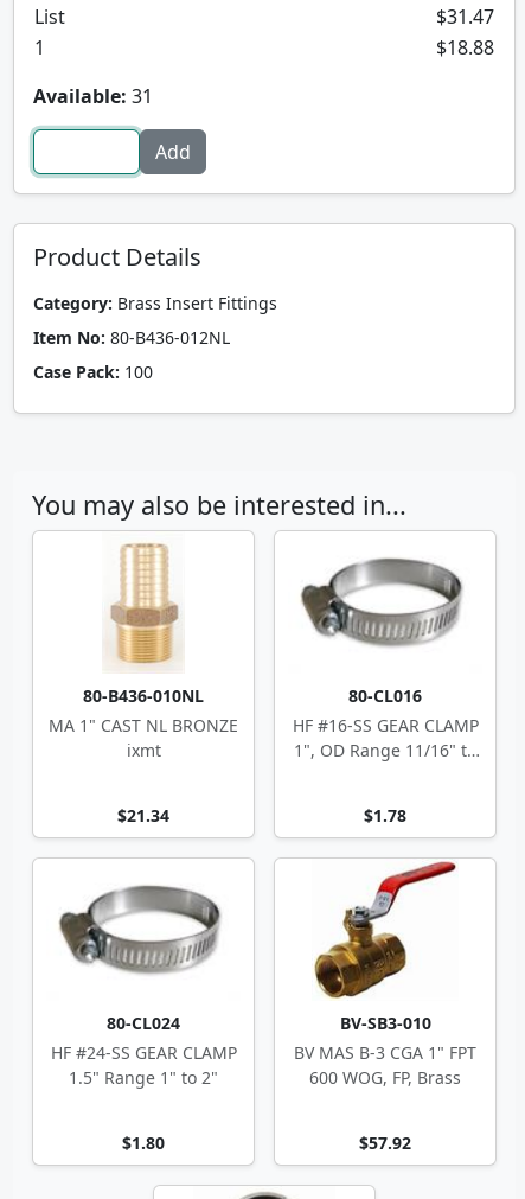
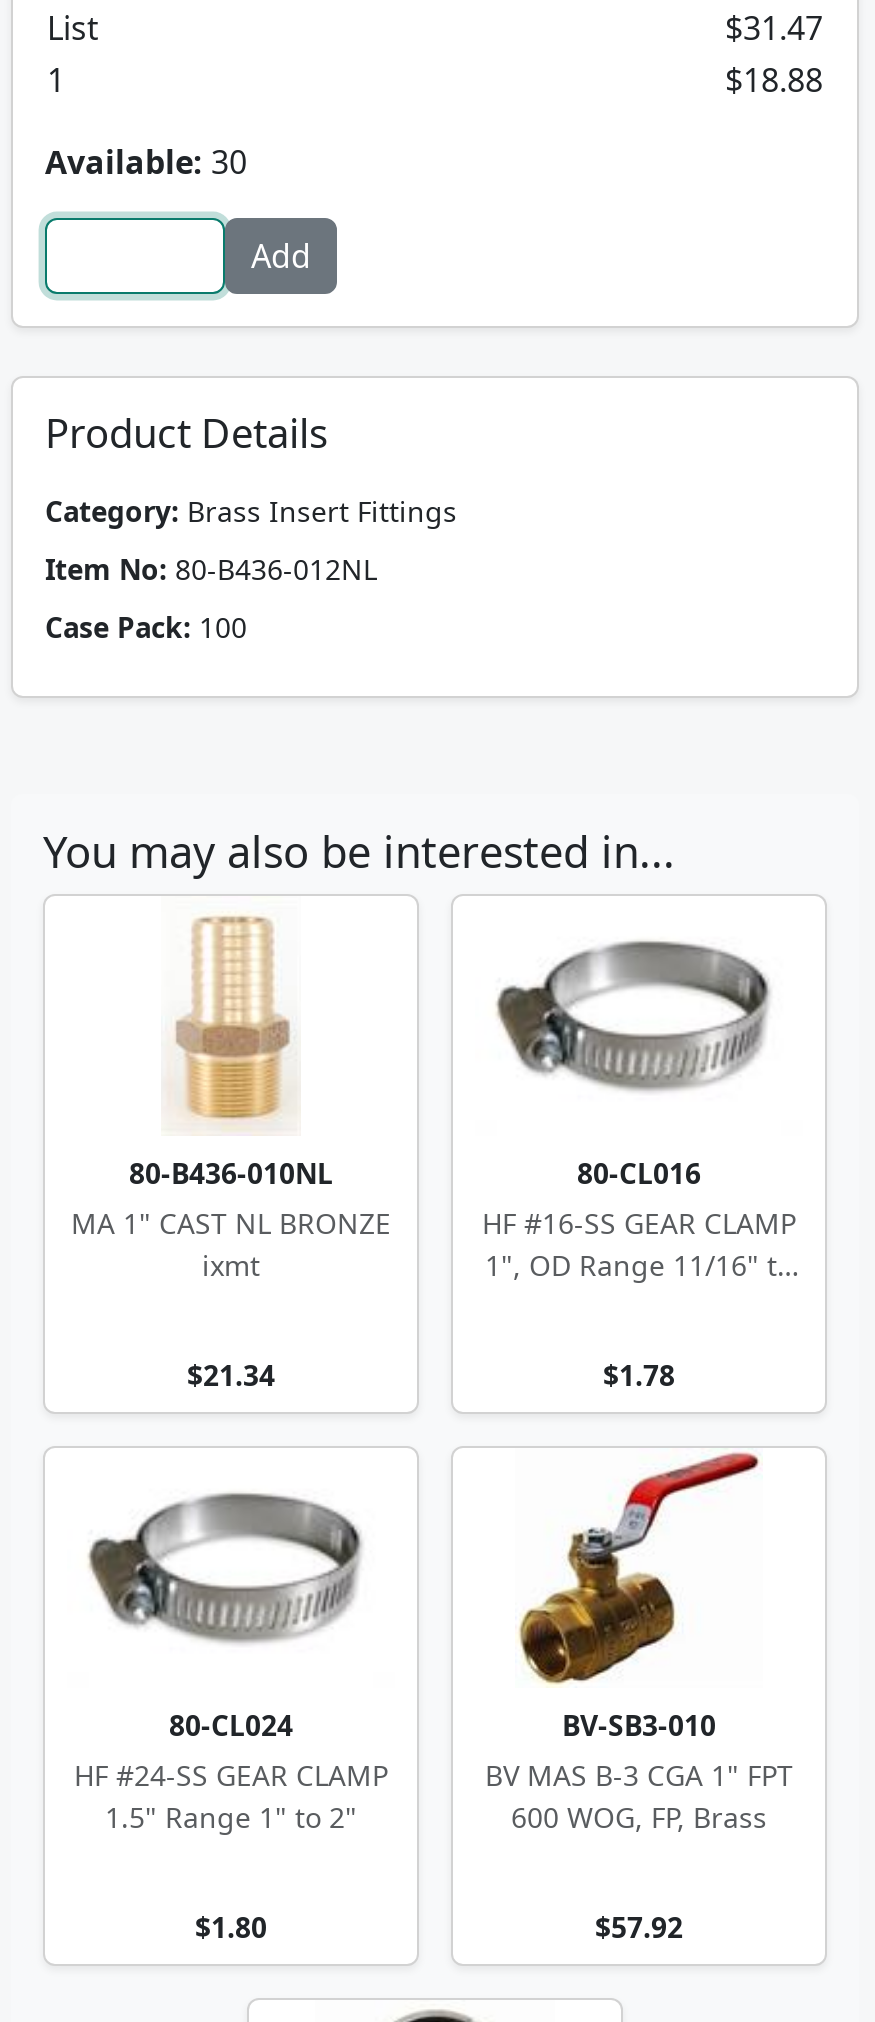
[33,83,153,109] Available: 31 -> [45,140,247,184] Available: 30

